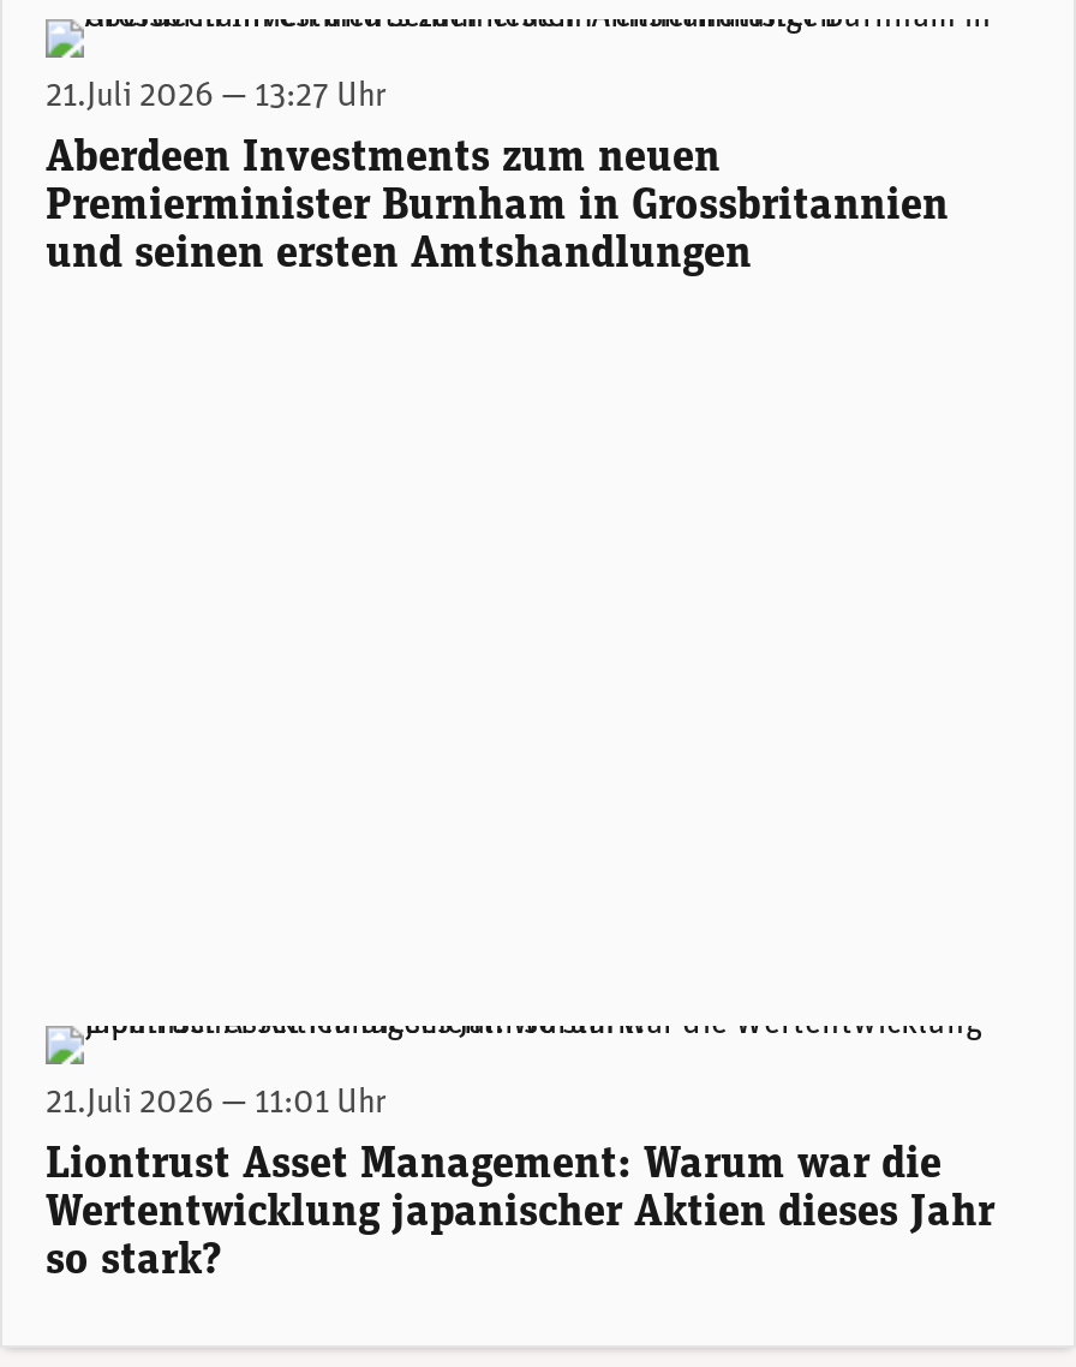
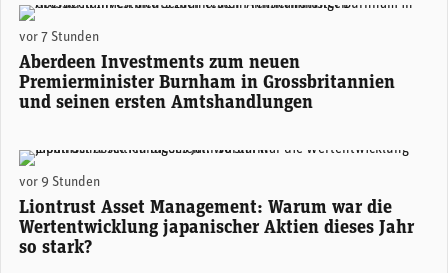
[46,80,387,116] 21.Juli 2026 — 13:27 Uhr -> [19,30,99,45] vor 7 Stunden
[46,1087,387,1123] 21.Juli 2026 — 11:01 Uhr -> [19,175,100,190] vor 9 Stunden

